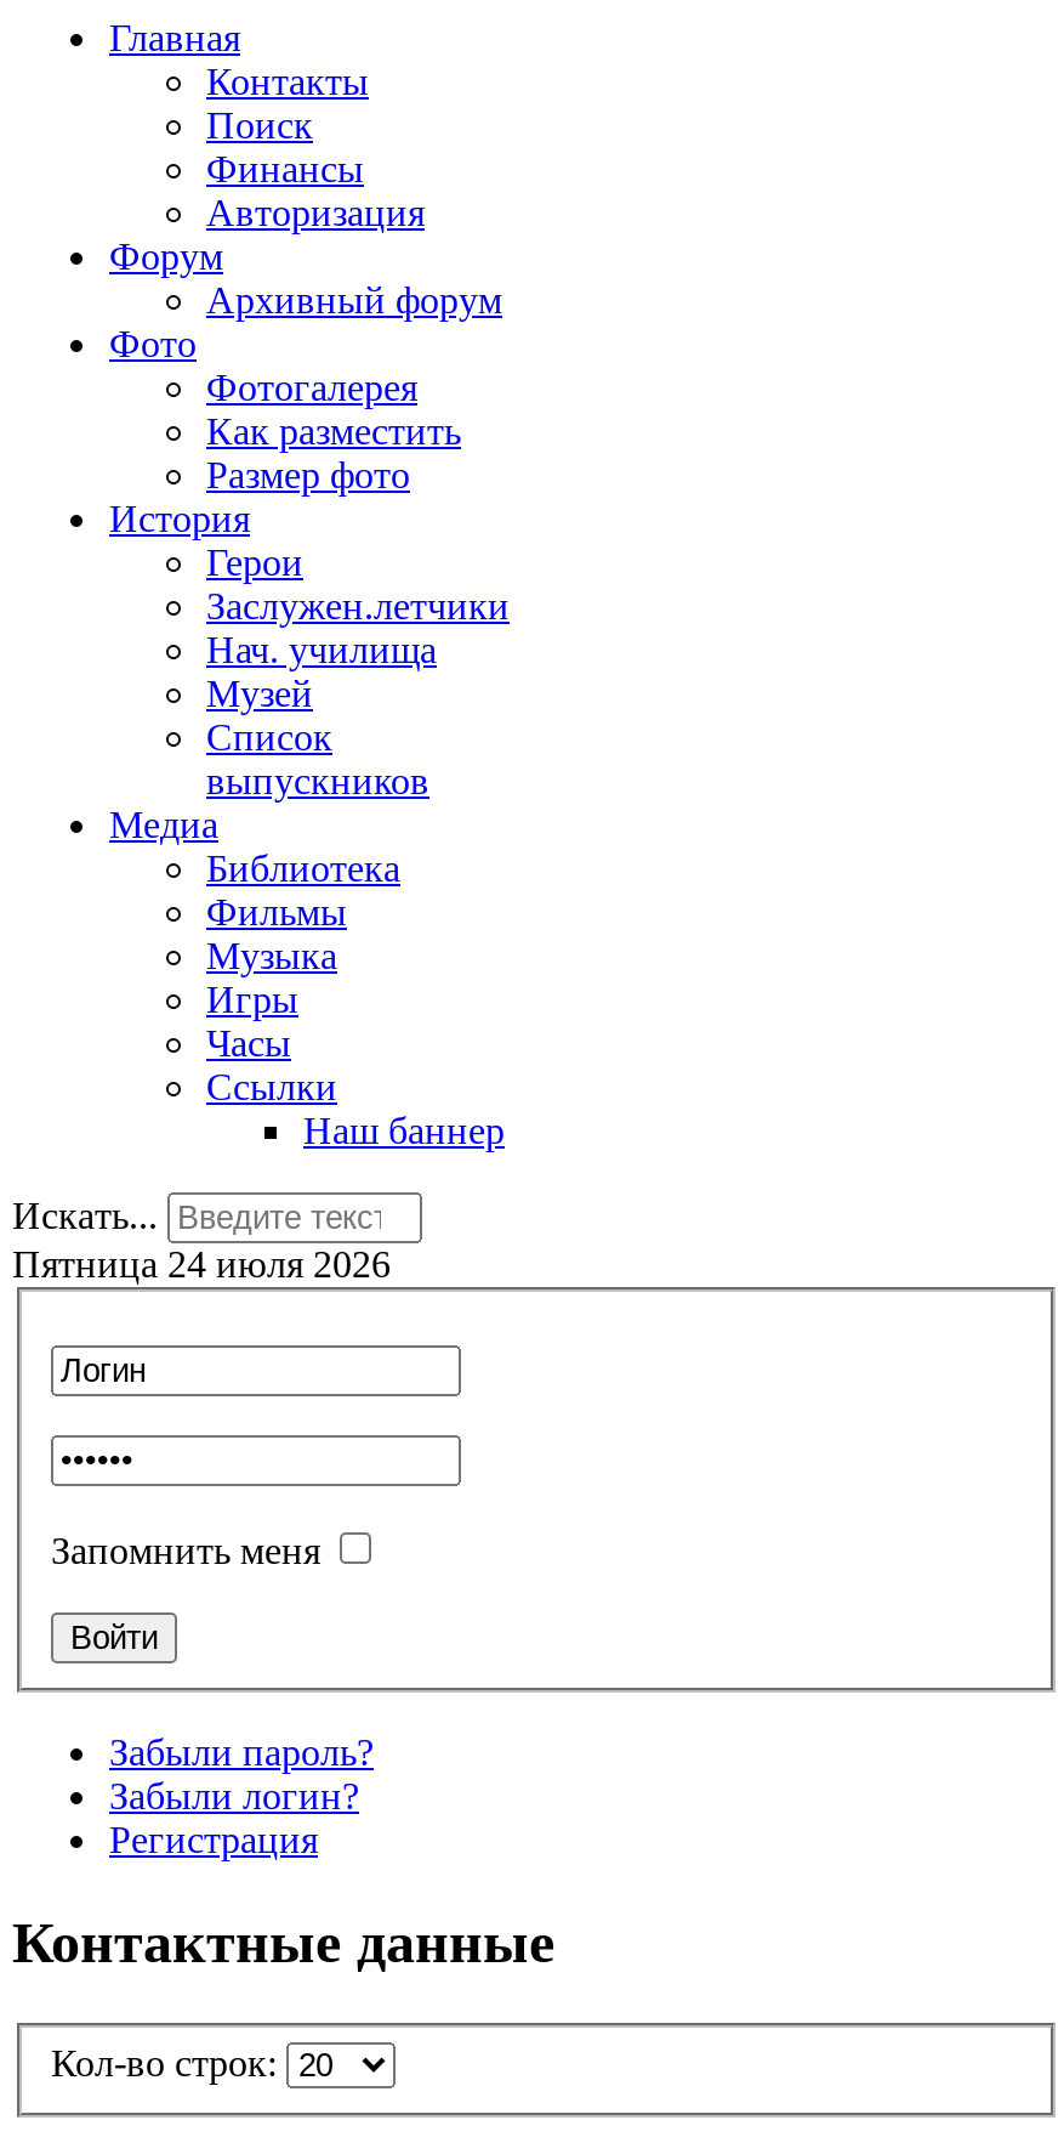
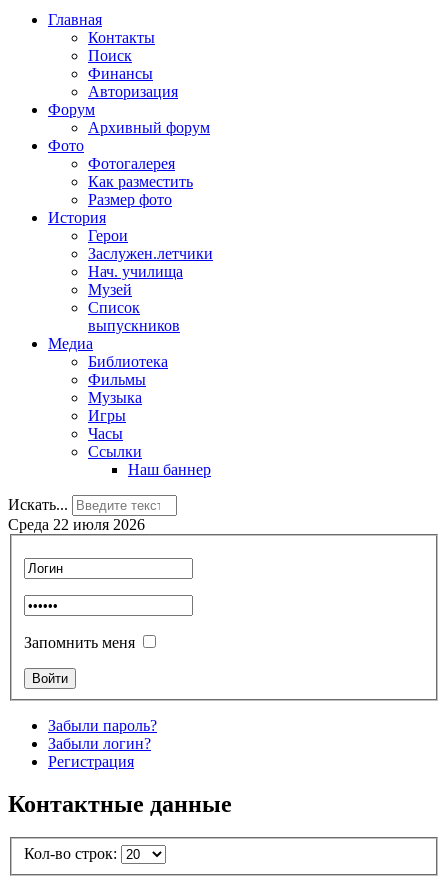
[12,1243,391,1285] Пятница 24 июля 2026 -> [8,516,145,533] Среда 22 июля 2026

